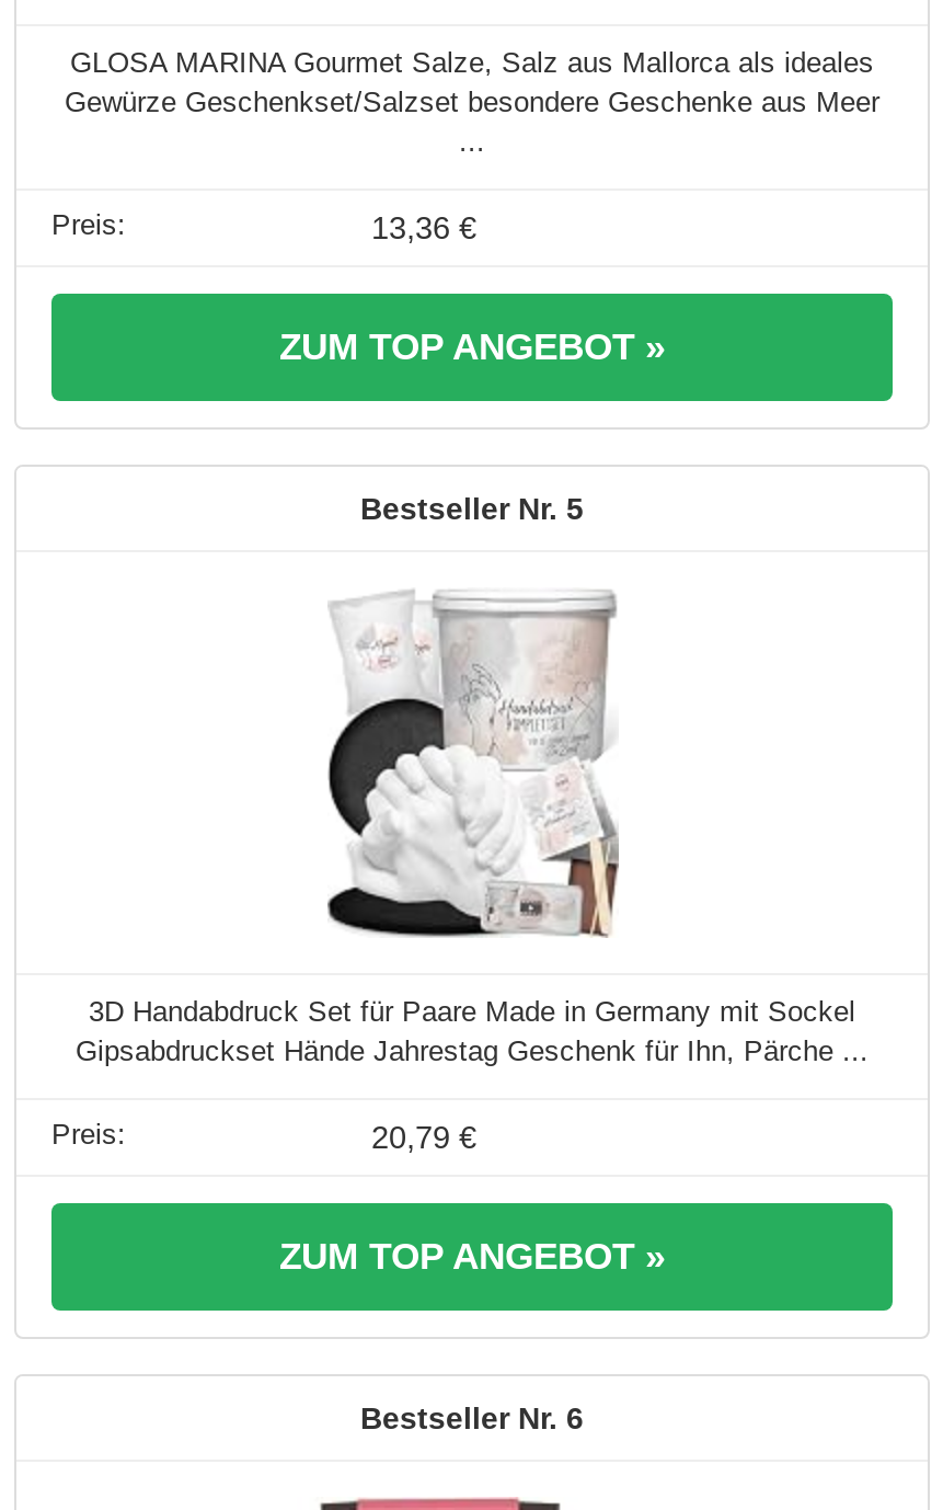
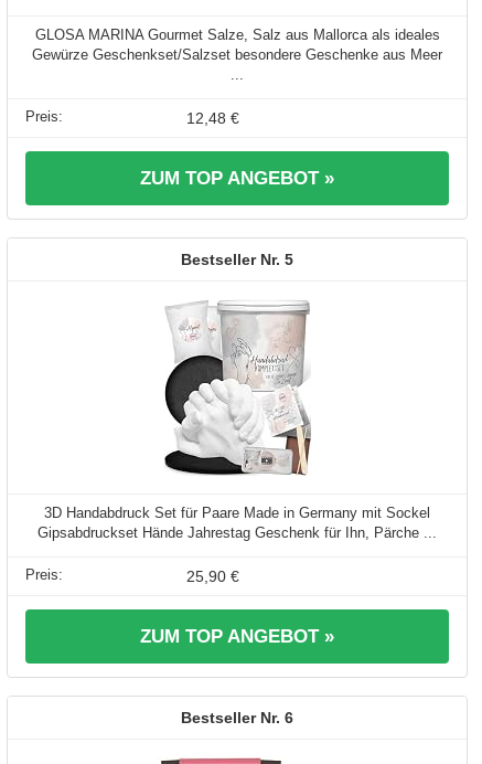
[371,210,476,245] 13,36 € -> [186,109,239,127] 12,48 €
[371,1119,476,1155] 20,79 € -> [186,567,239,585] 25,90 €

